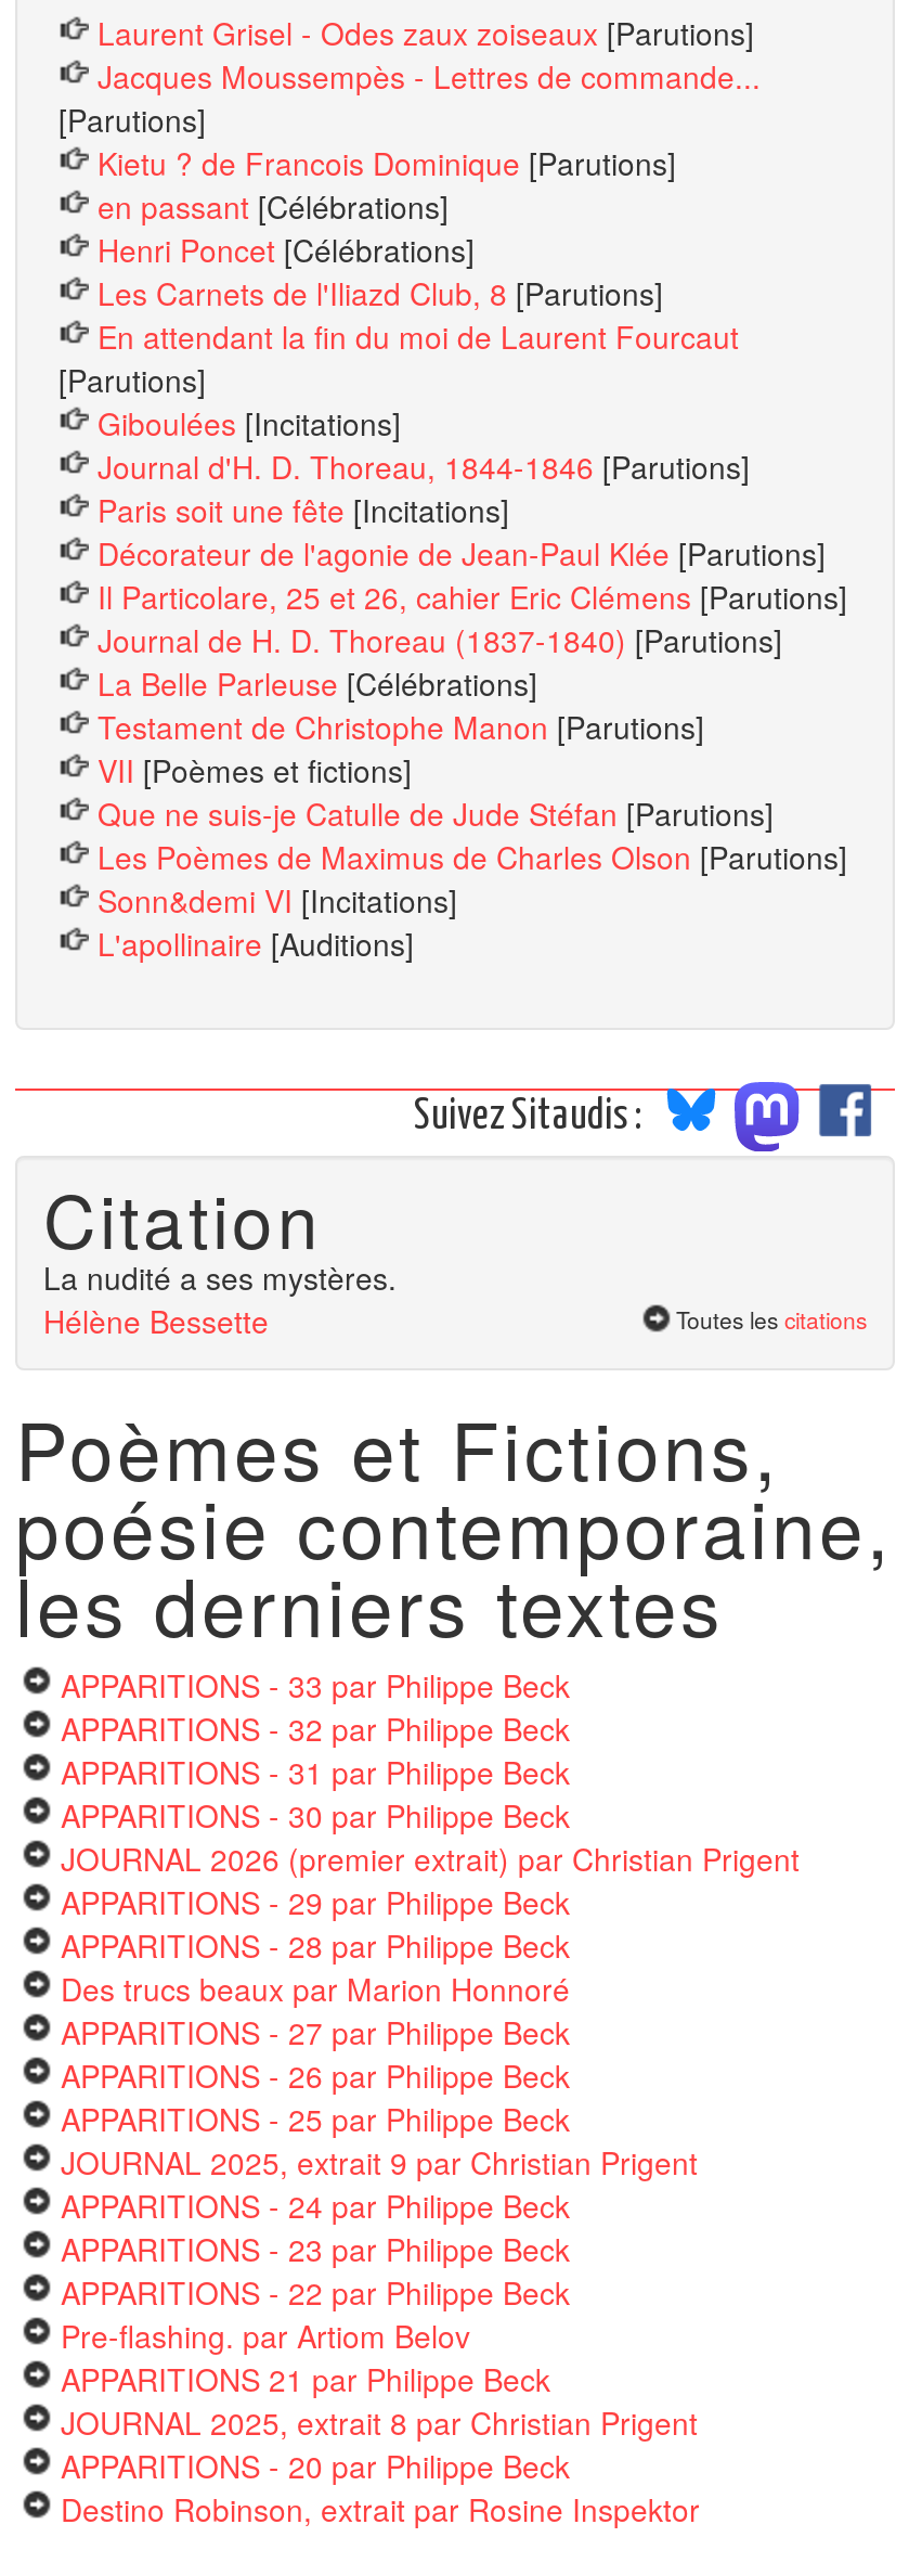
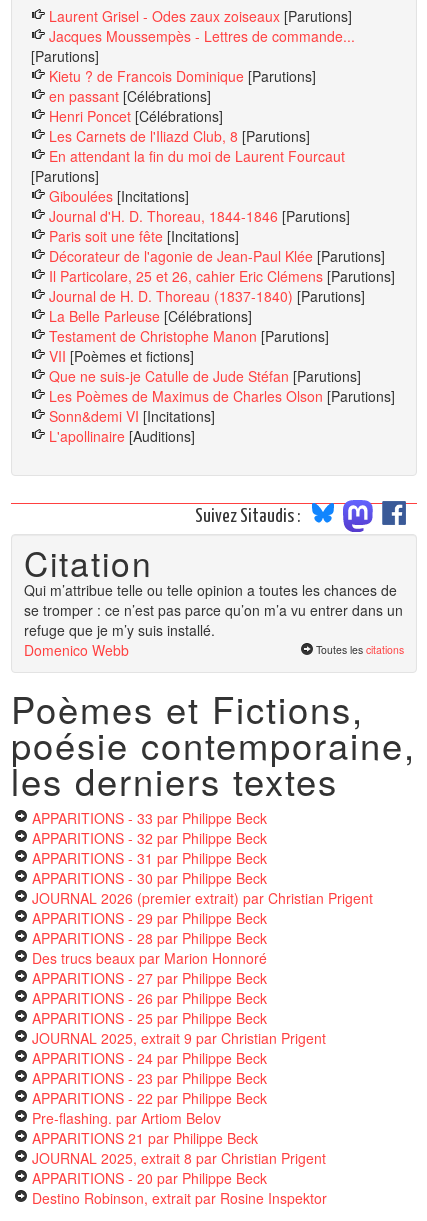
[43,1254,397,1341] La nudité a ses mystères. | Hélène Bessette -> [24,579,403,659] Qui m’attribue telle ou telle opinion a toutes les chances de | se tromper : ce n’est pas parce qu’on m’a vu entrer dans un | refuge que je m’y suis installé. | Domenico Webb

